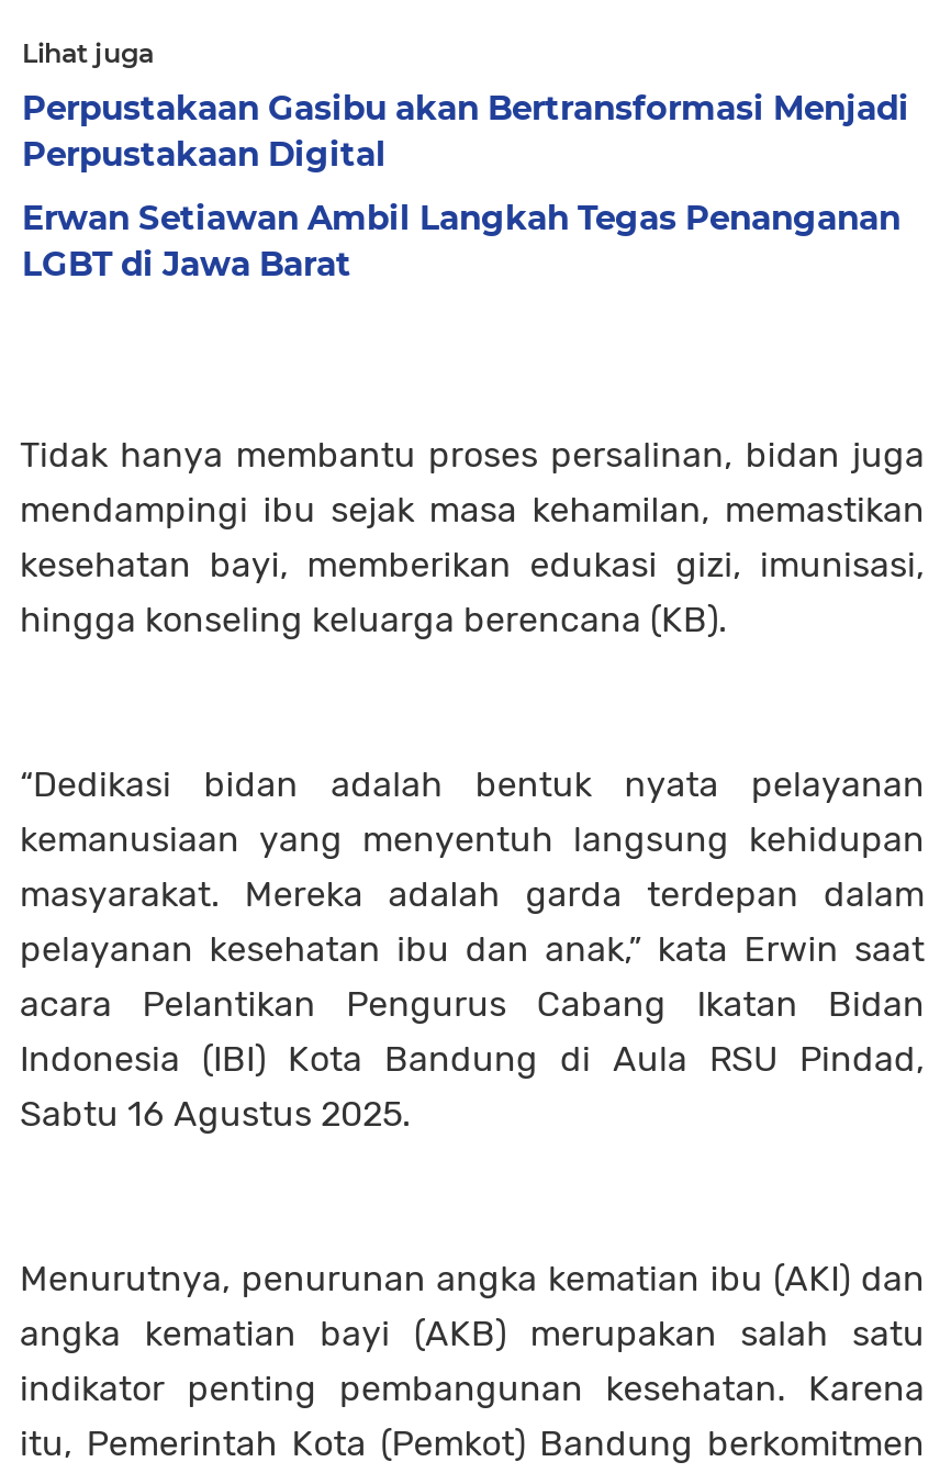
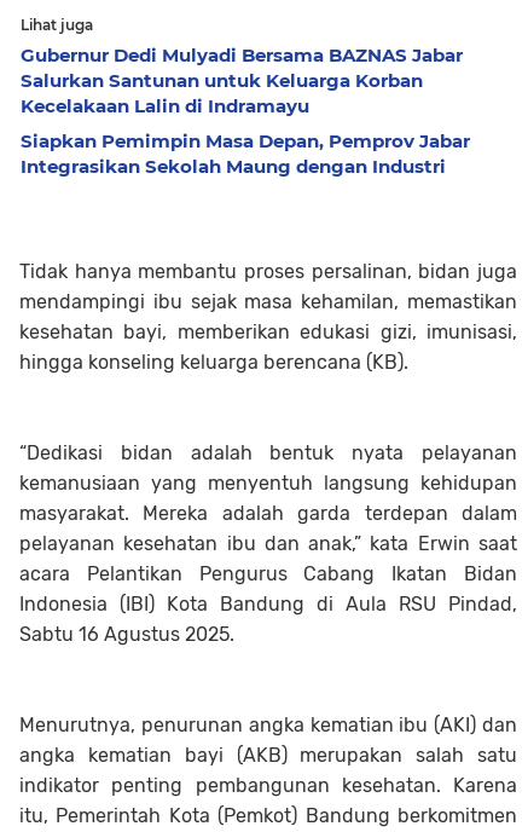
[22,87,909,175] Perpustakaan Gasibu akan Bertransformasi Menjadi | Perpustakaan Digital -> [21,44,463,117] Gubernur Dedi Mulyadi Bersama BAZNAS Jabar | Salurkan Santunan untuk Keluarga Korban | Kecelakaan Lalin di Indramayu
[22,197,900,284] Erwan Setiawan Ambil Langkah Tegas Penanganan | LGBT di Jawa Barat -> [21,129,470,178] Siapkan Pemimpin Masa Depan, Pemprov Jabar | Integrasikan Sekolah Maung dengan Industri

